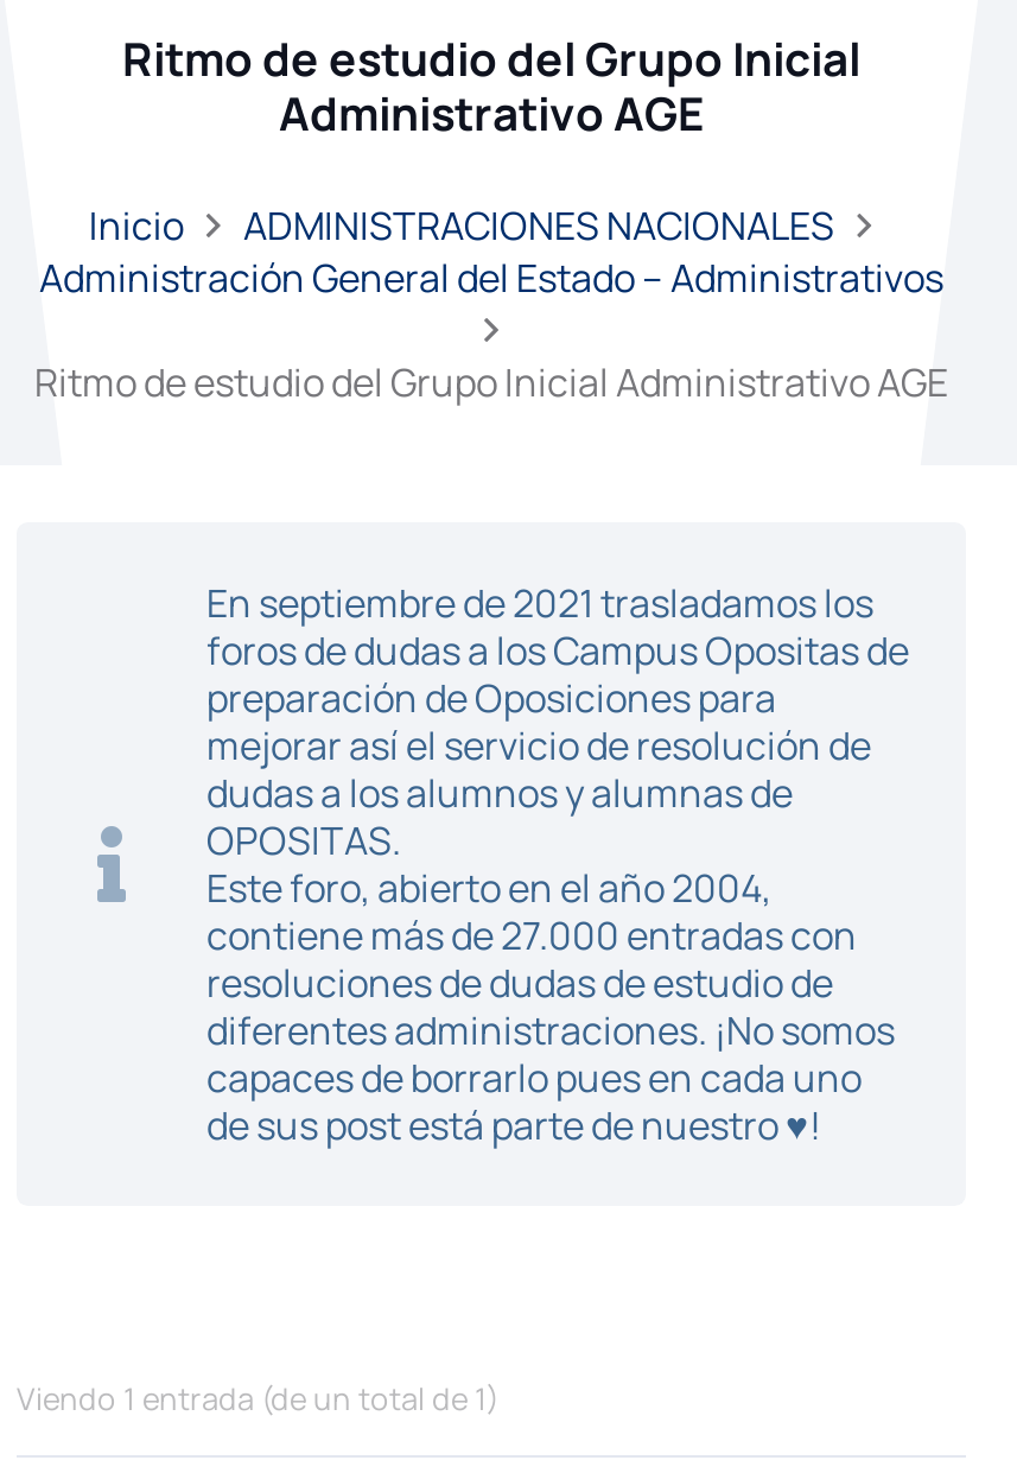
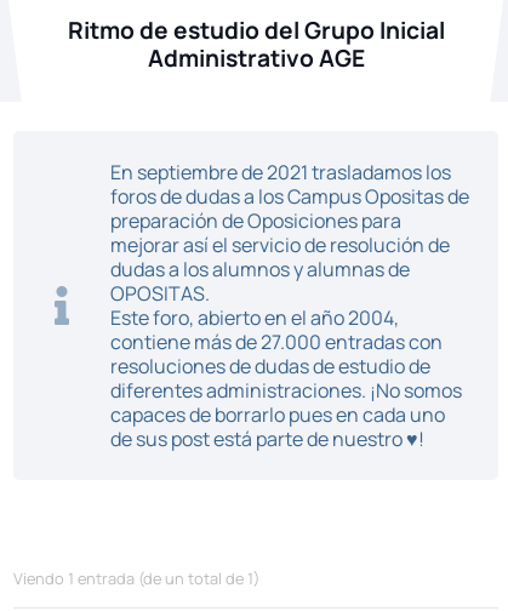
[34,199,948,408] Inicio | ADMINISTRACIONES NACIONALES | Administración General del Estado – Administrativos | Ritmo de estudio del Grupo Inicial Administrativo AGE -> none

